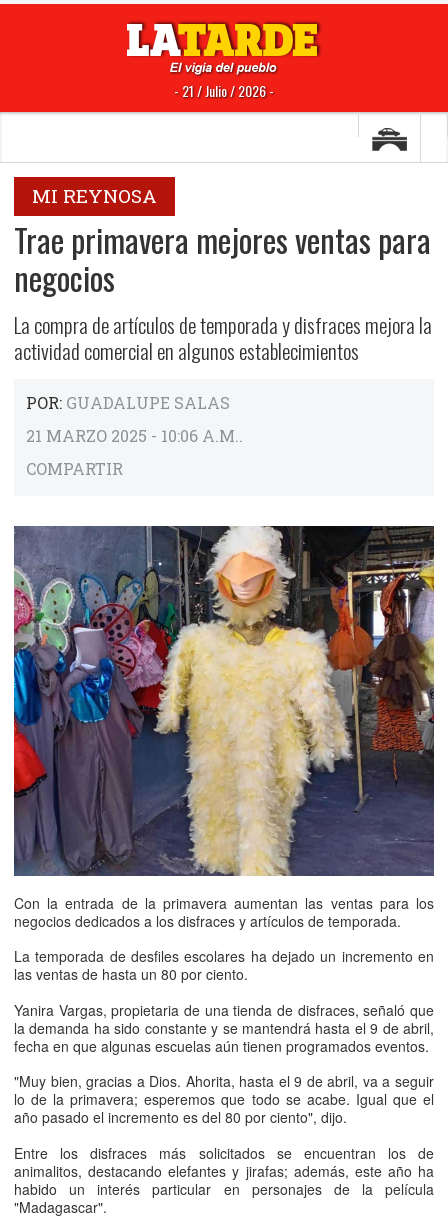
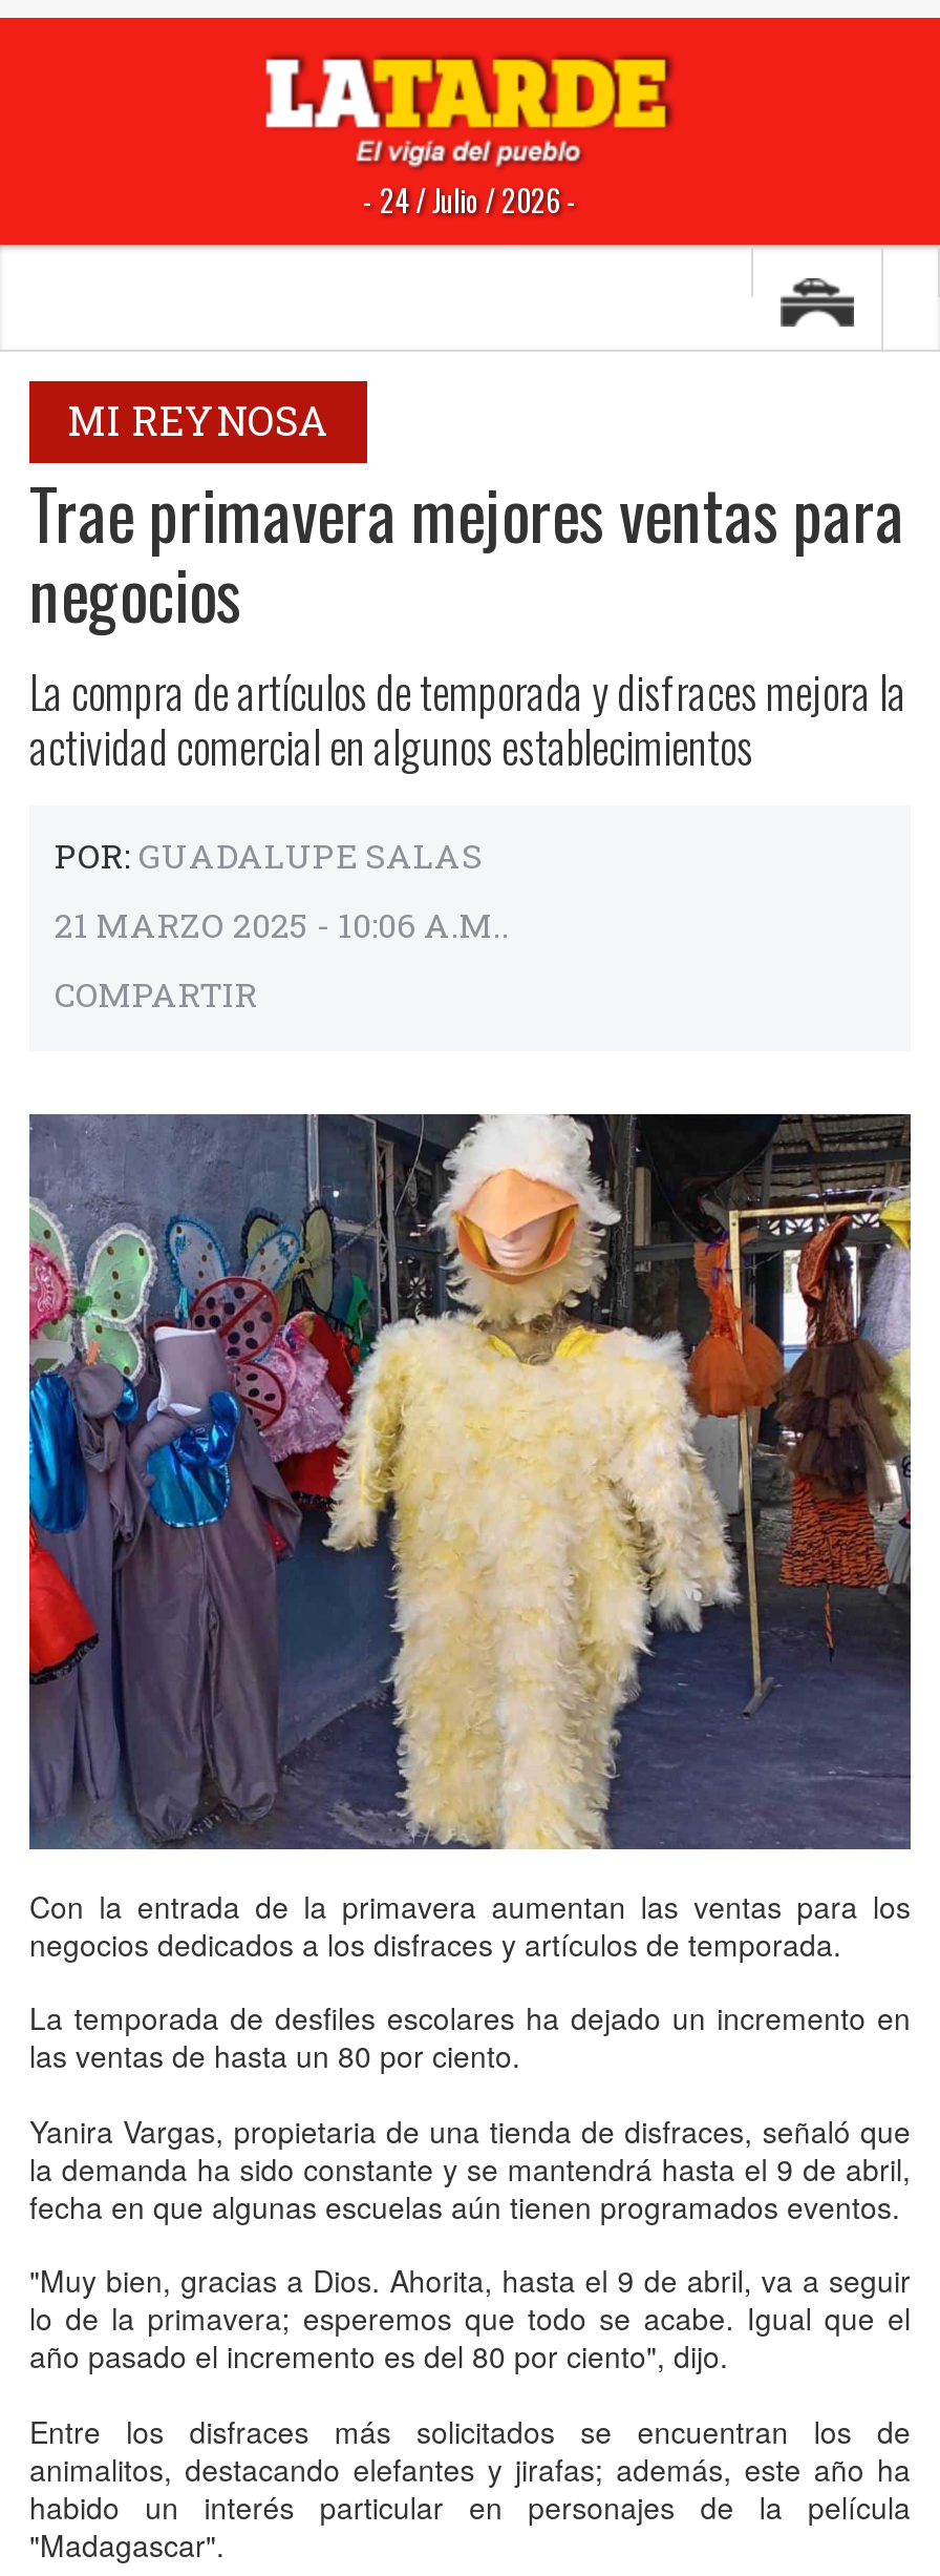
[174,80,274,101] - 21 / Julio / 2026 - -> [363,177,577,222] - 24 / Julio / 2026 -

